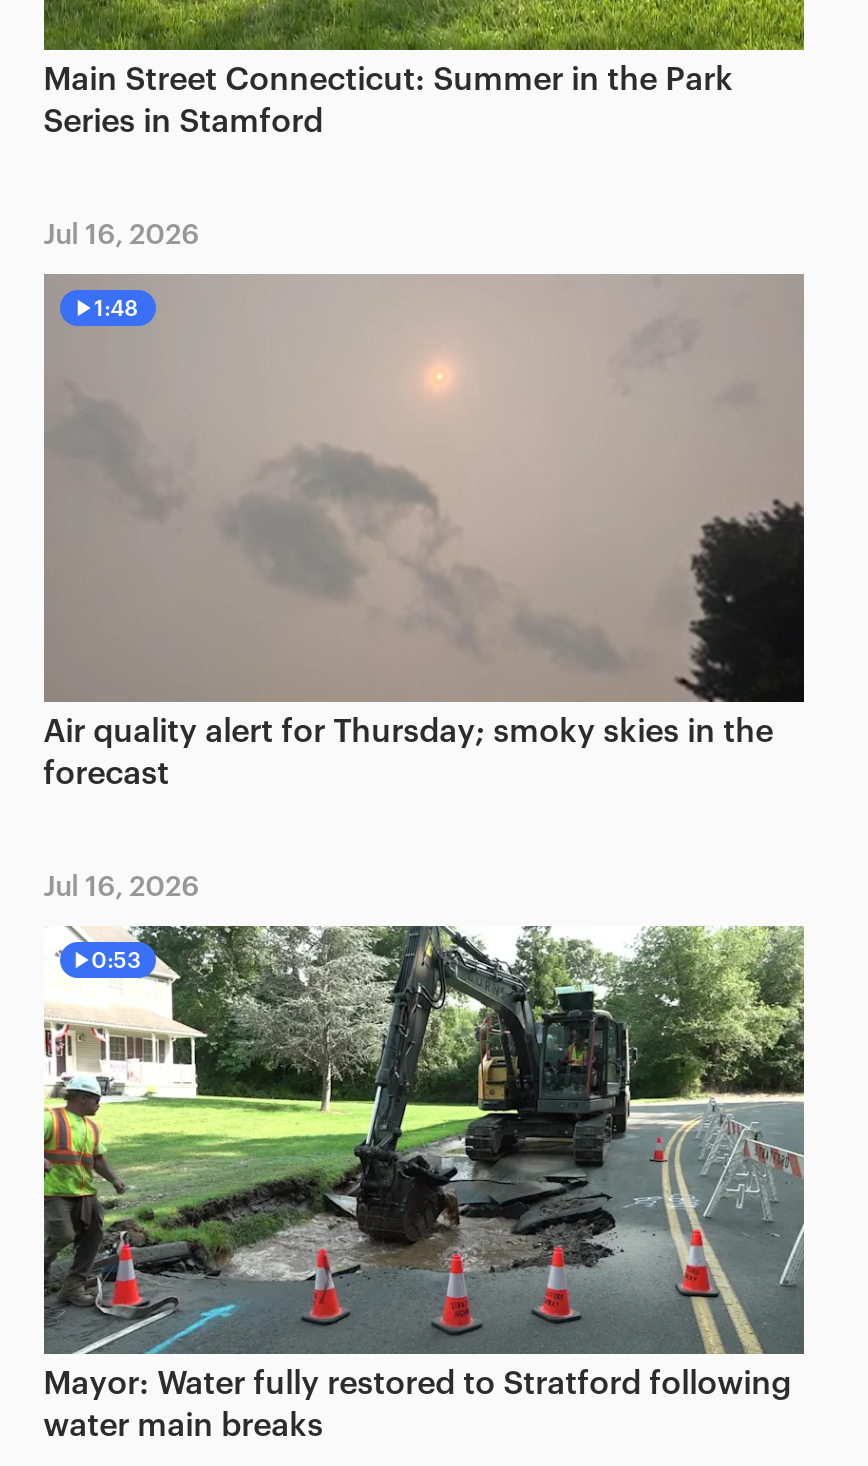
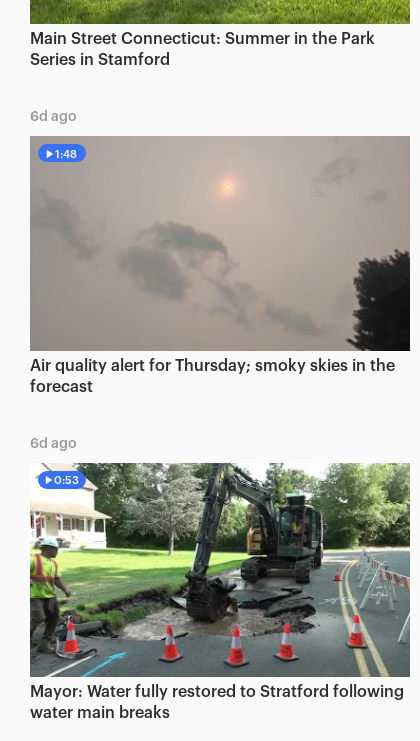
[43,221,199,249] Jul 16, 2026 -> [30,110,77,124] 6d ago
[43,873,199,901] Jul 16, 2026 -> [30,436,77,450] 6d ago

